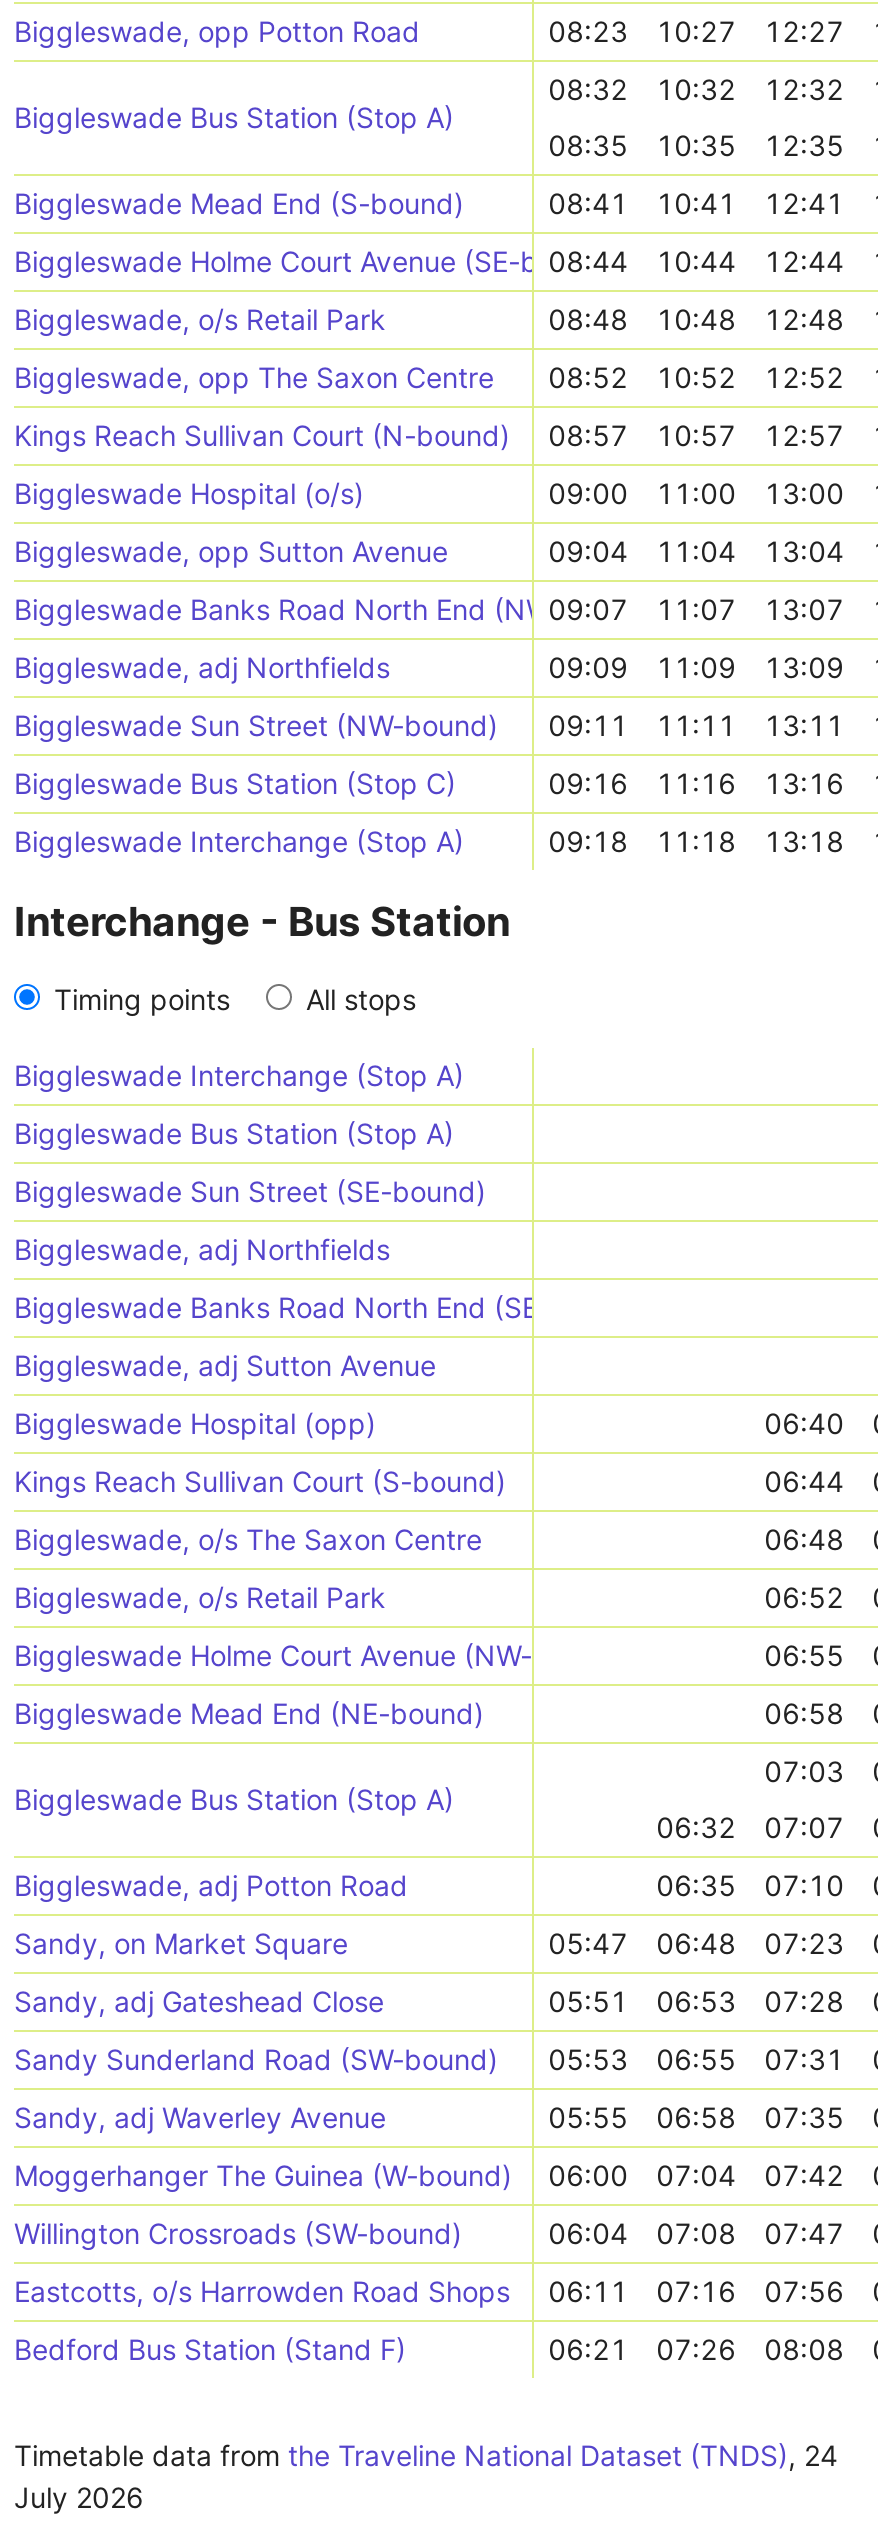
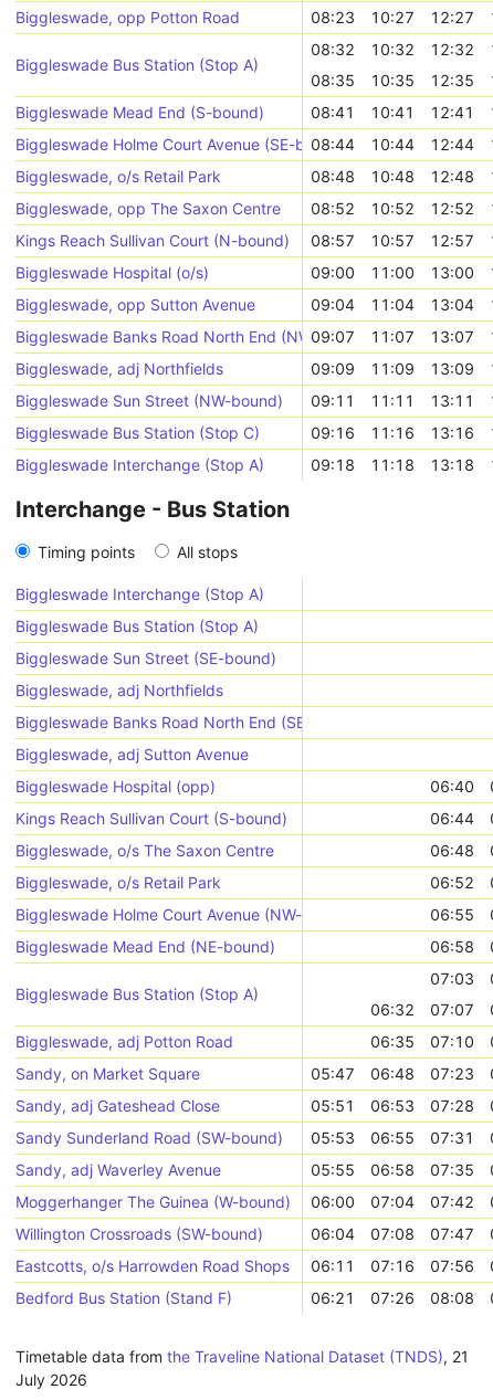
[14,2438,838,2472] Timetable data from the Traveline National Dataset (TNDS), 24 -> [15,1347,469,1366] Timetable data from the Traveline National Dataset (TNDS), 21

